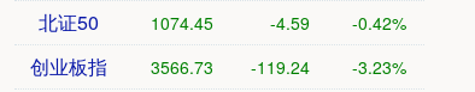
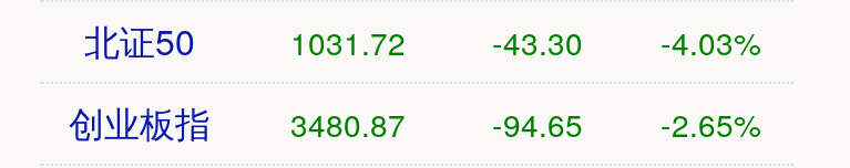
[151,11,213,35] 1074.45 -> [290,21,406,65] 1031.72
[270,11,310,35] -4.59 -> [492,21,583,65] -43.30
[352,11,406,35] -0.42% -> [660,21,760,65] -4.03%
[151,55,213,79] 3566.73 -> [290,102,406,147] 3480.87
[251,55,310,79] -119.24 -> [492,102,583,147] -94.65
[352,55,406,79] -3.23% -> [660,102,760,147] -2.65%

